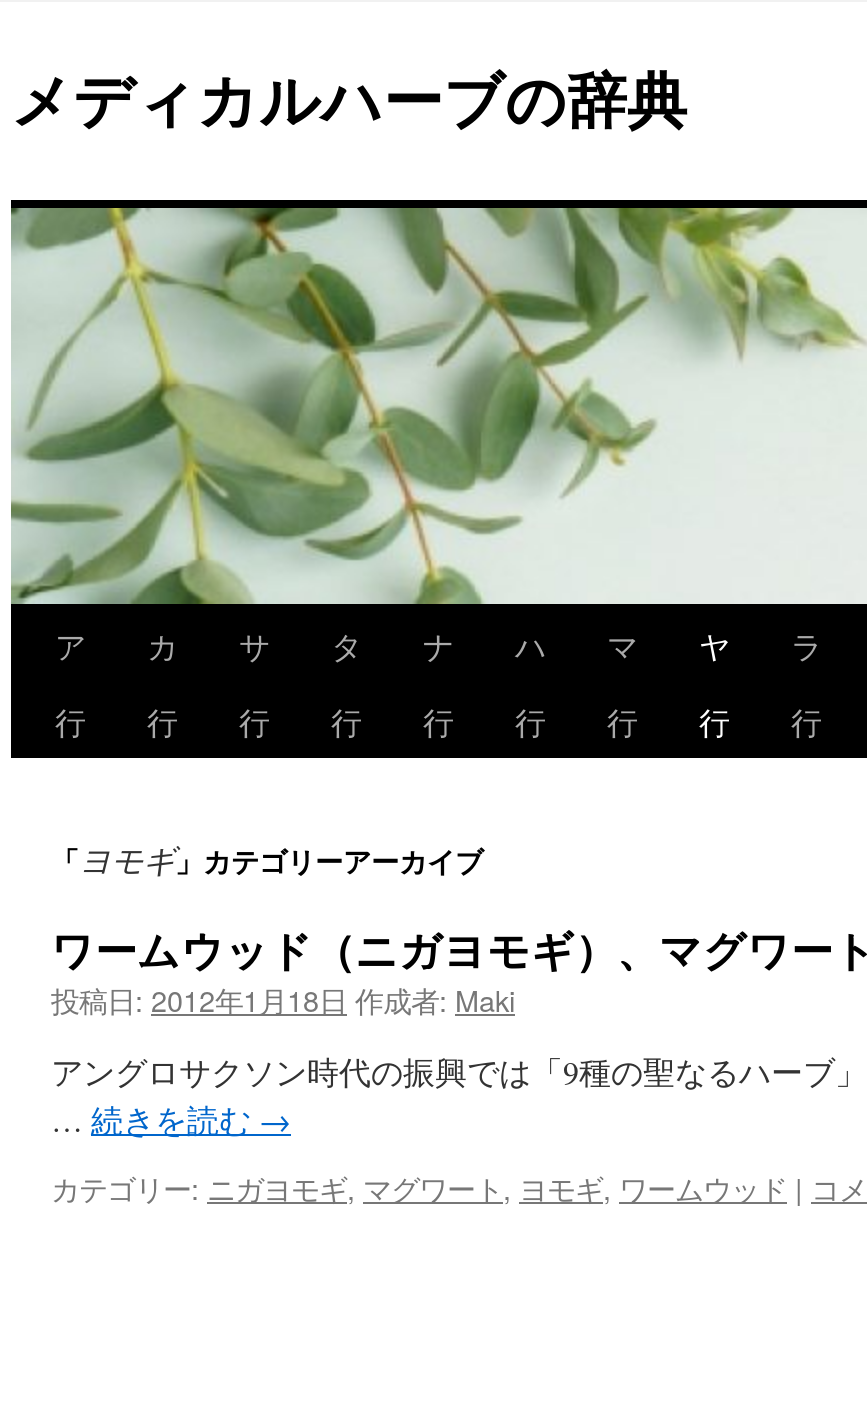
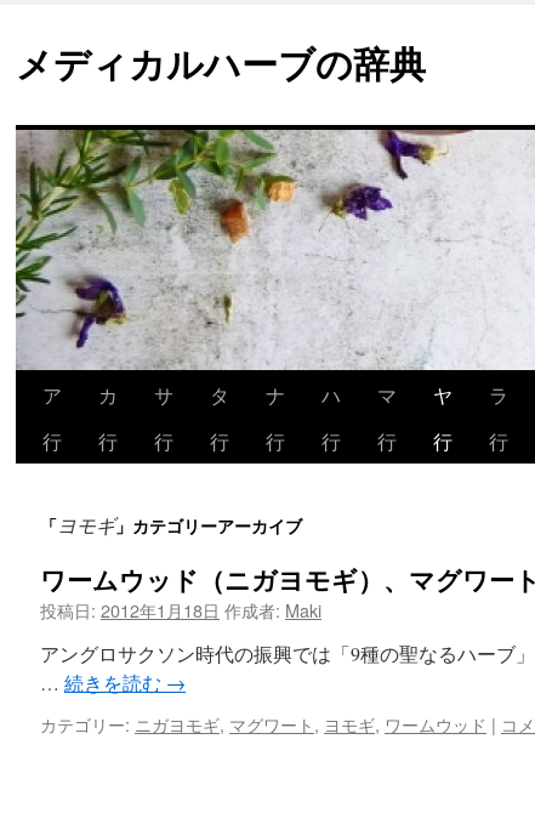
[11,206,861,606] [image] -> [15,129,531,371] [image]

